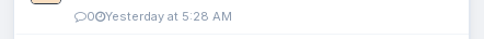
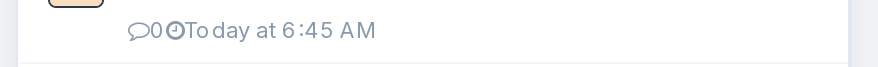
[105,9,232,24] Yesterday at 5:28 AM -> [184,16,376,44] Today at 6:45 AM

